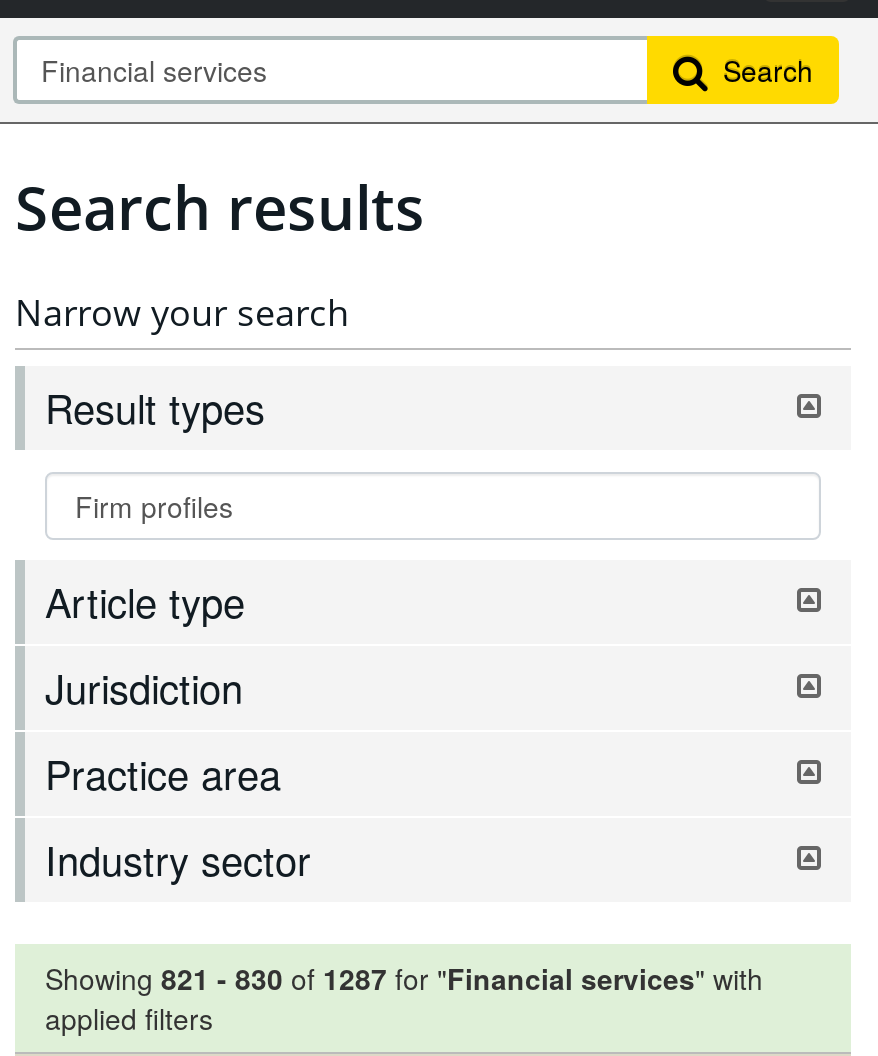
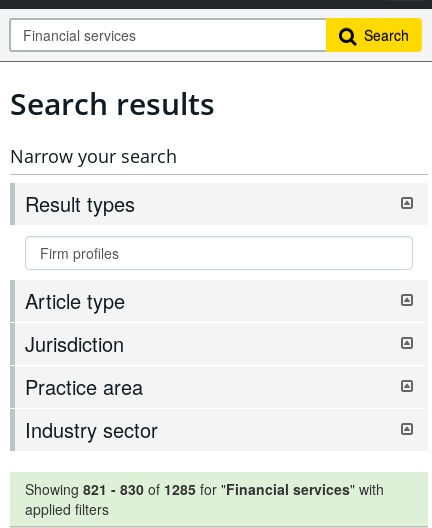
[45,957,763,997] Showing 821 - 830 of 1287 for " Financial services " with -> [25,479,384,499] Showing 821 - 830 of 1285 for " Financial services " with

